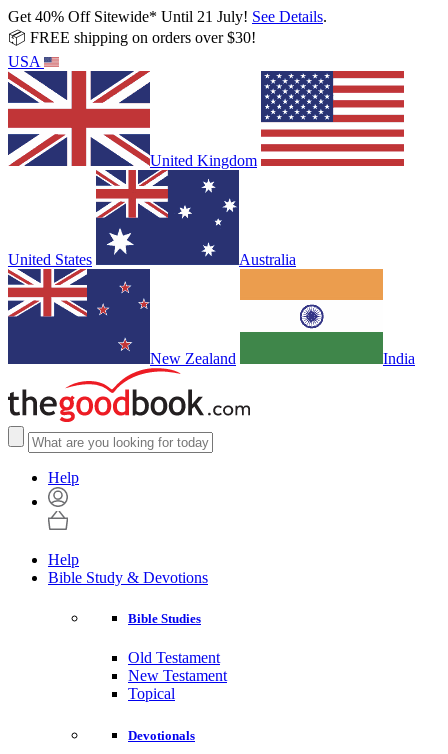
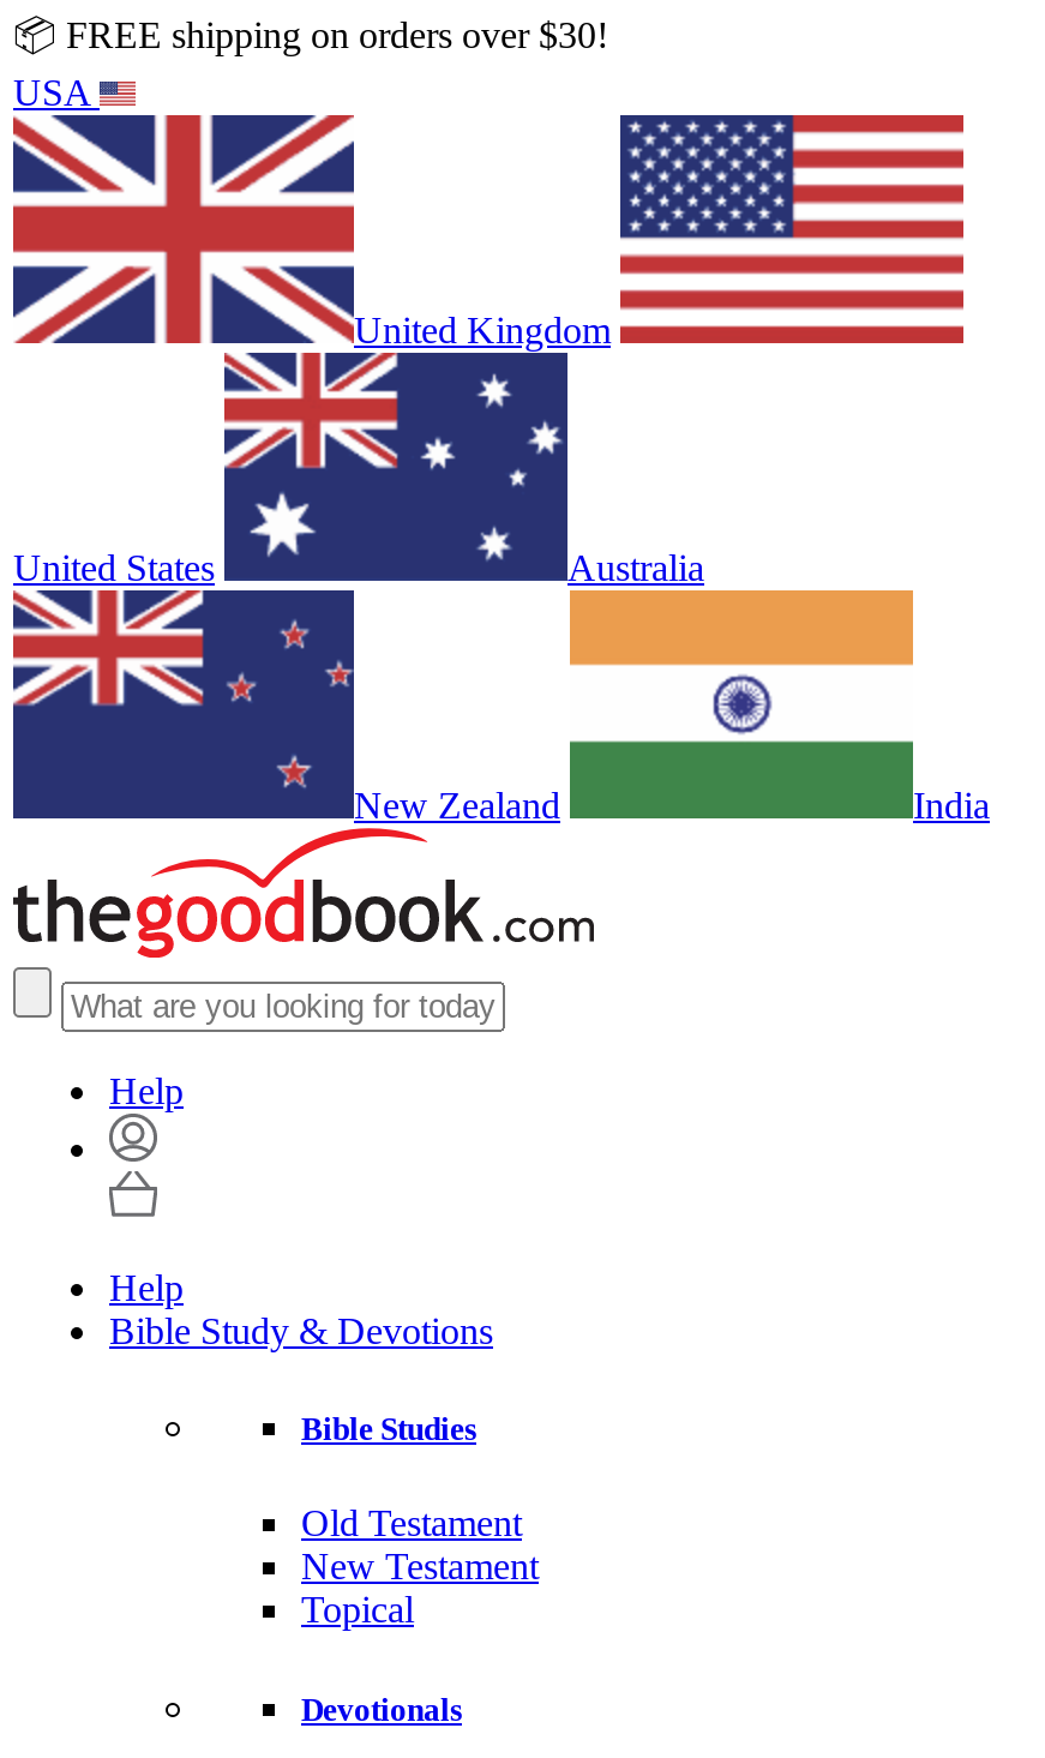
[8,8,327,25] Get 40% Off Sitewide* Until 21 July! See Details. -> none

